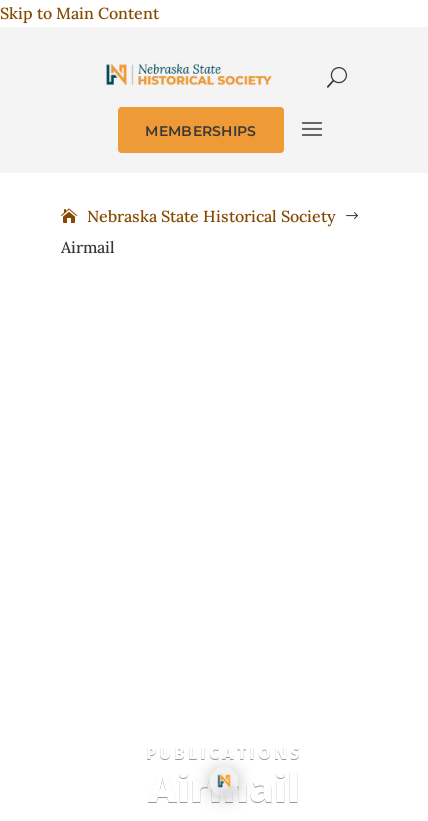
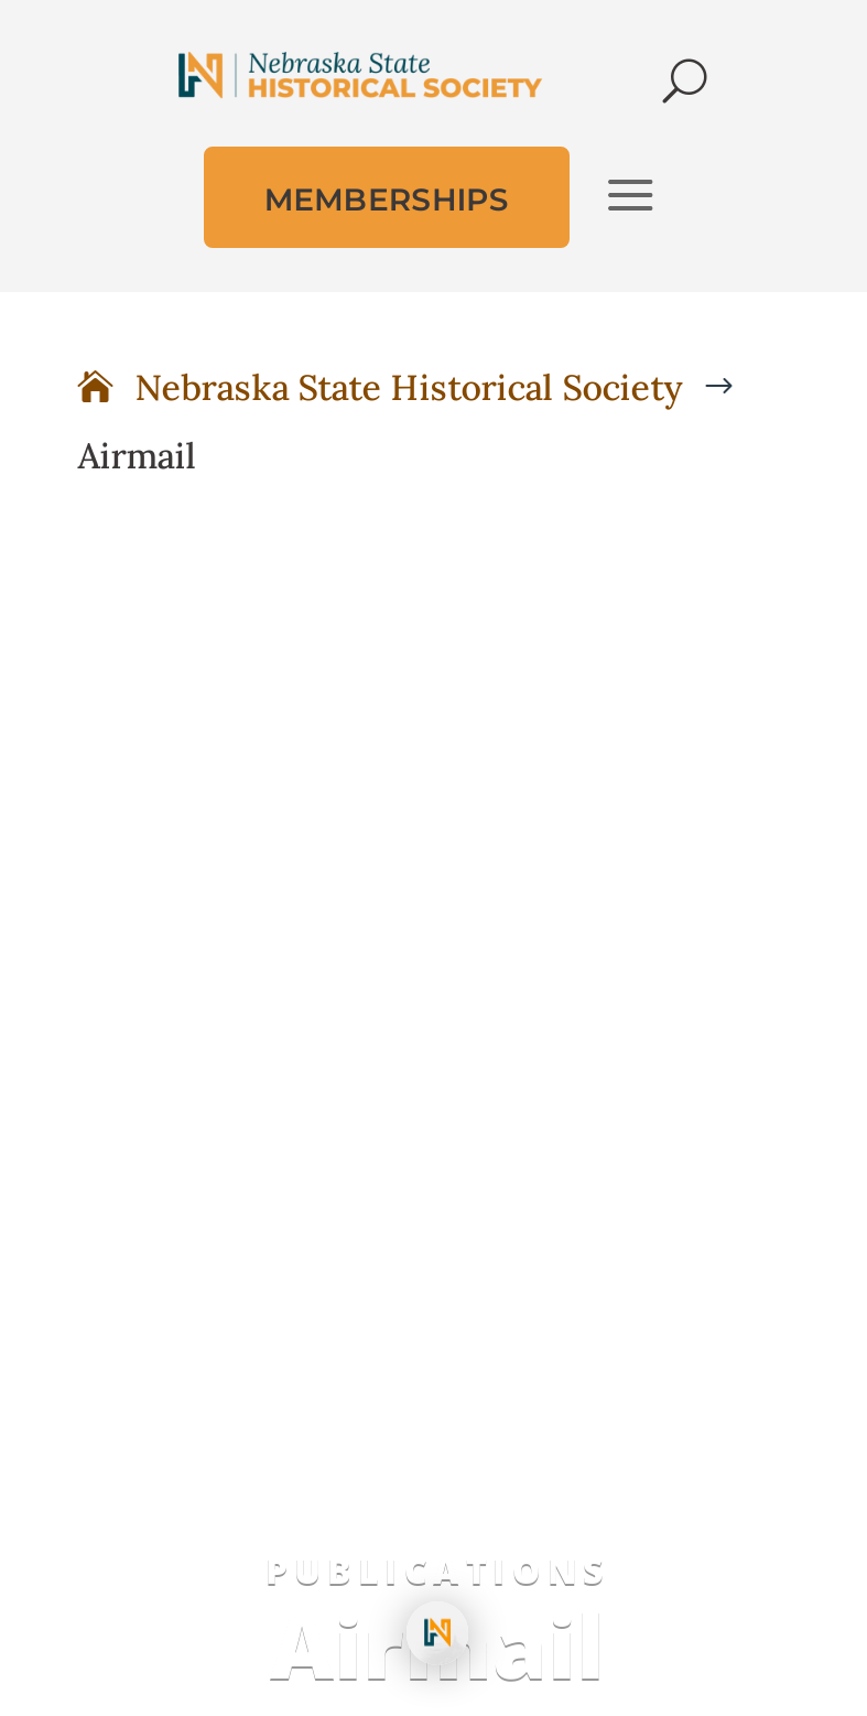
[0,3,159,23] Skip to Main Content -> none

